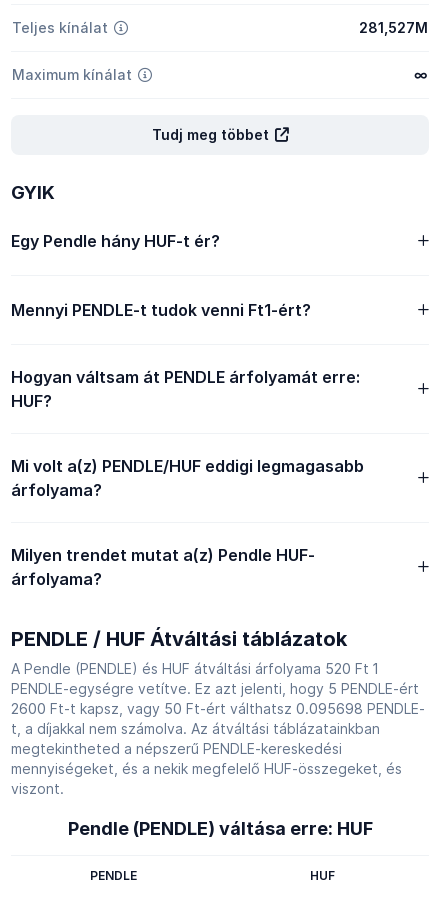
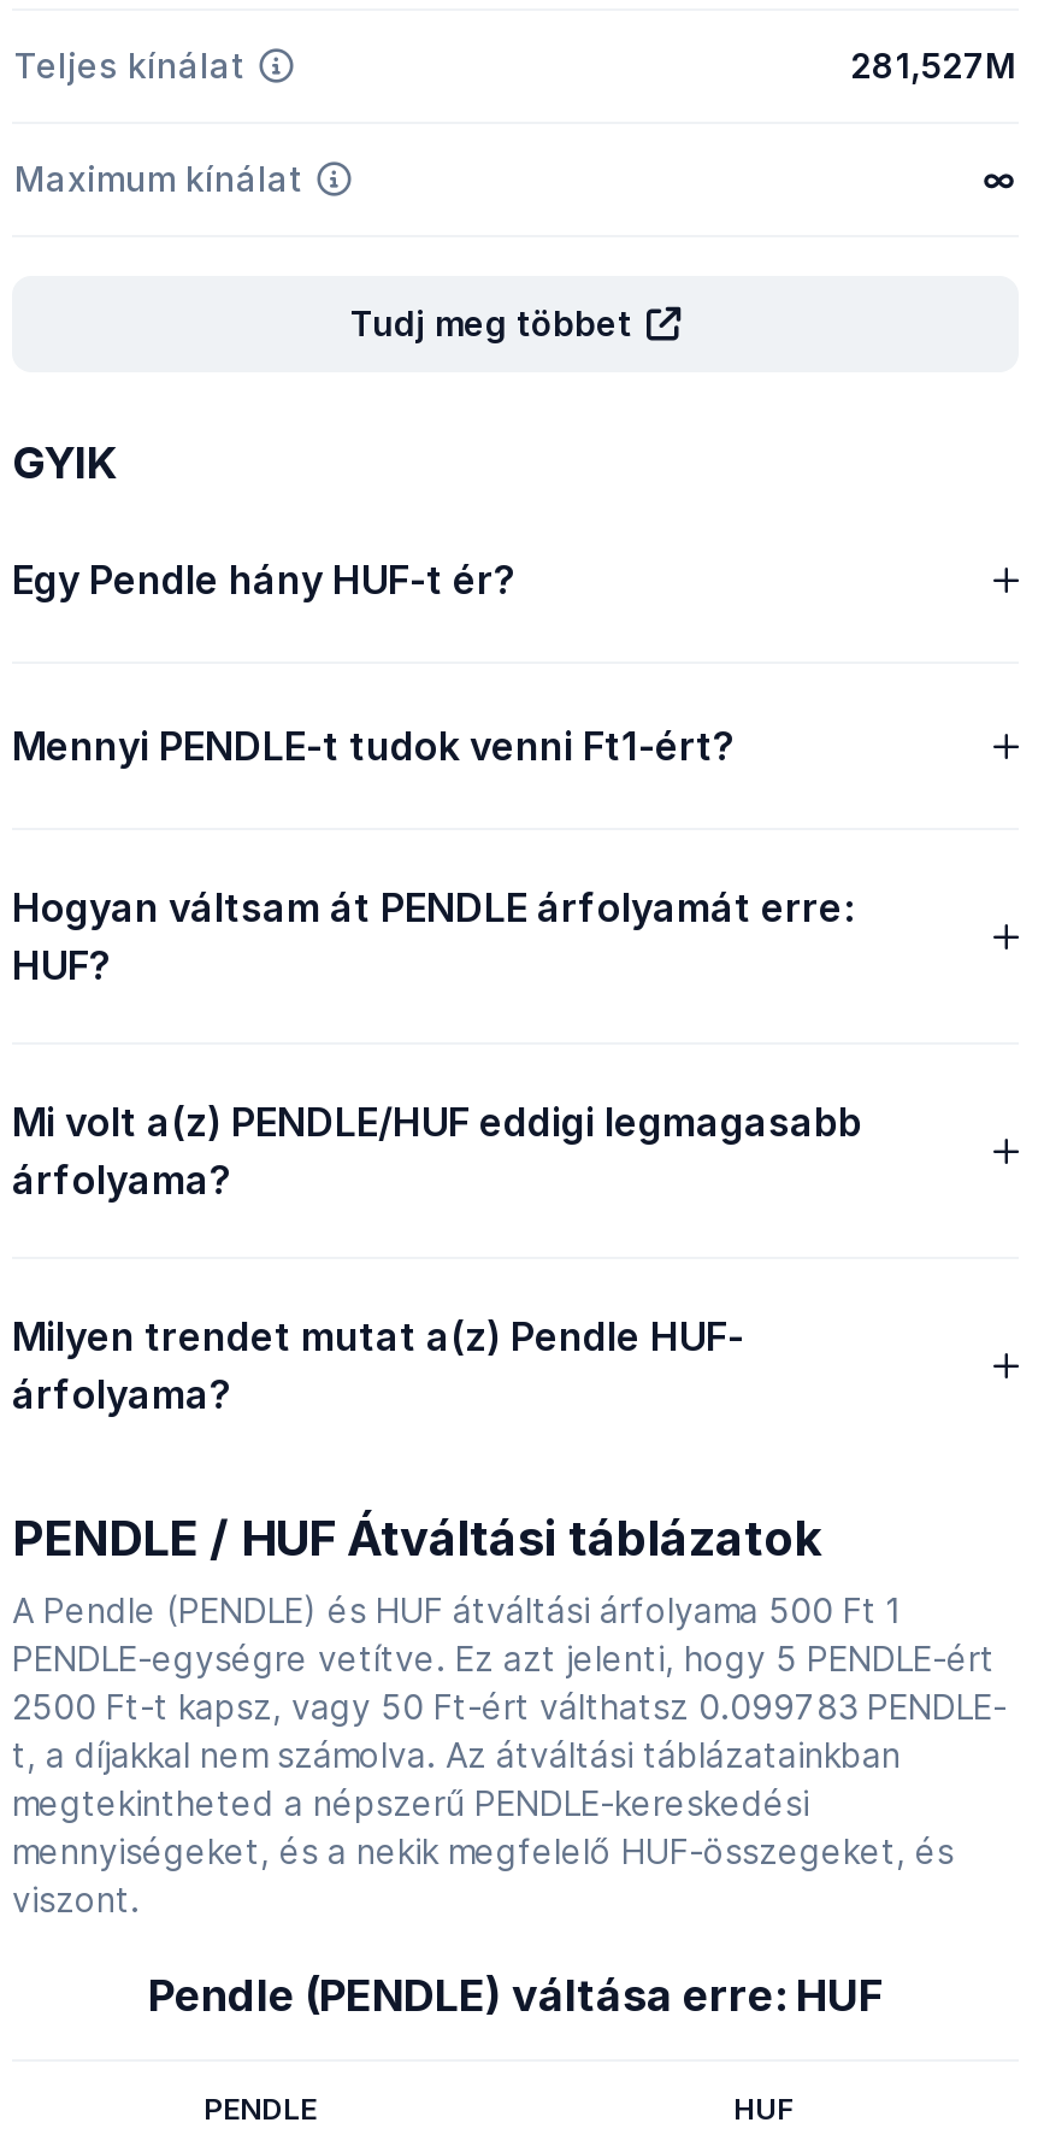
[11,660,378,677] A Pendle (PENDLE) és HUF átváltási árfolyama 520 Ft 1 -> [12,1589,898,1630] A Pendle (PENDLE) és HUF átváltási árfolyama 500 Ft 1
[11,700,425,717] 2600 Ft-t kapsz, vagy 50 Ft-ért válthatsz 0.095698 PENDLE- -> [12,1686,1007,1727] 2500 Ft-t kapsz, vagy 50 Ft-ért válthatsz 0.099783 PENDLE-

